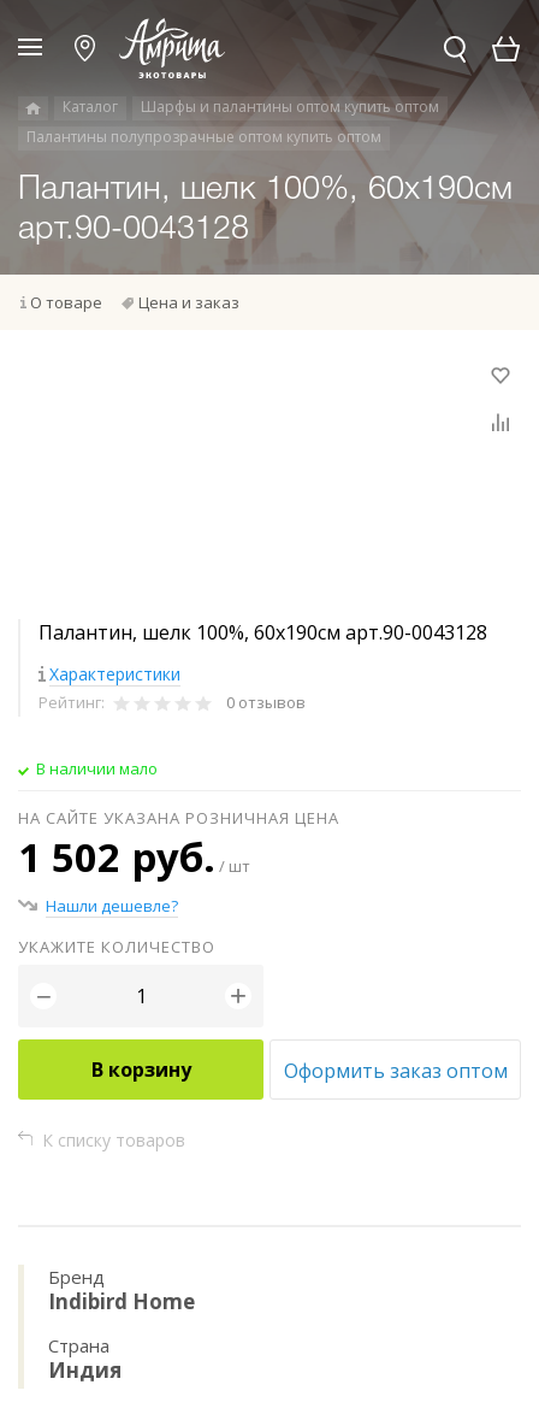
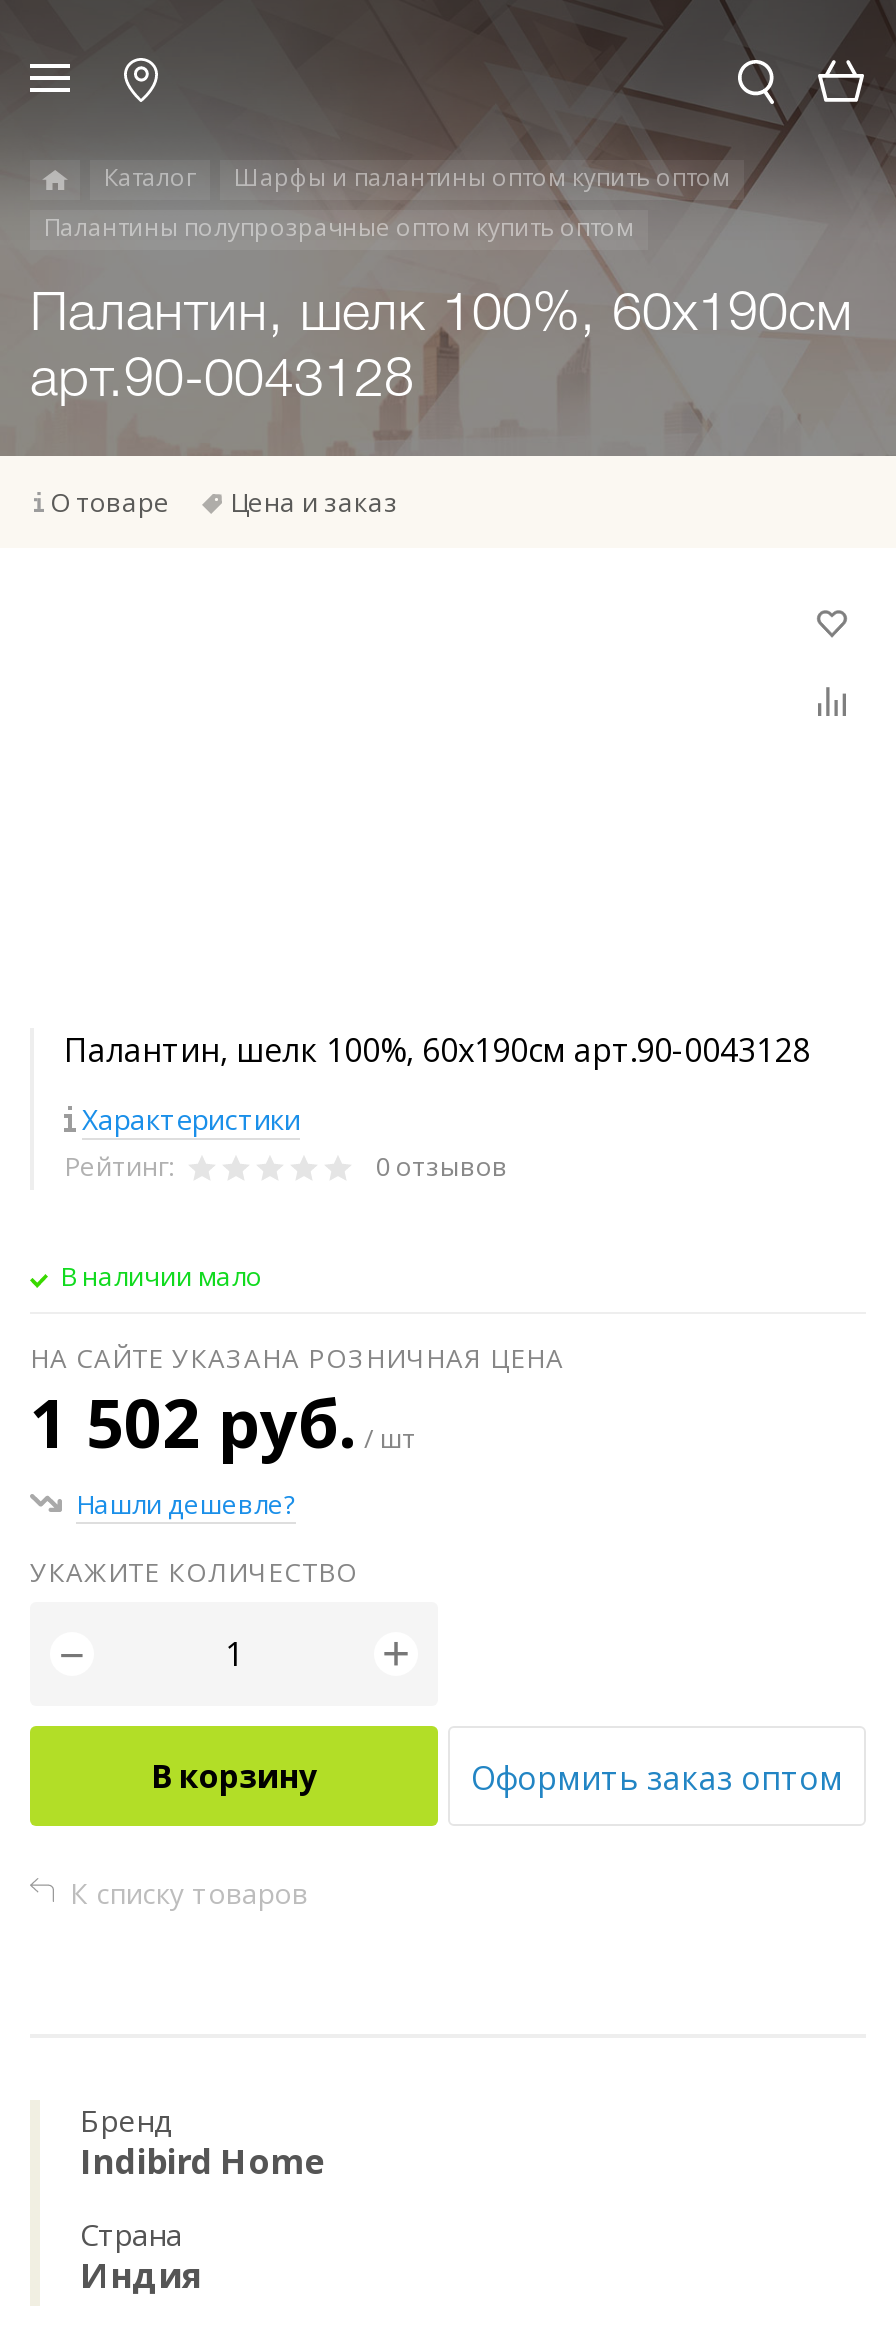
[119,18,225,79] [image] -> none

